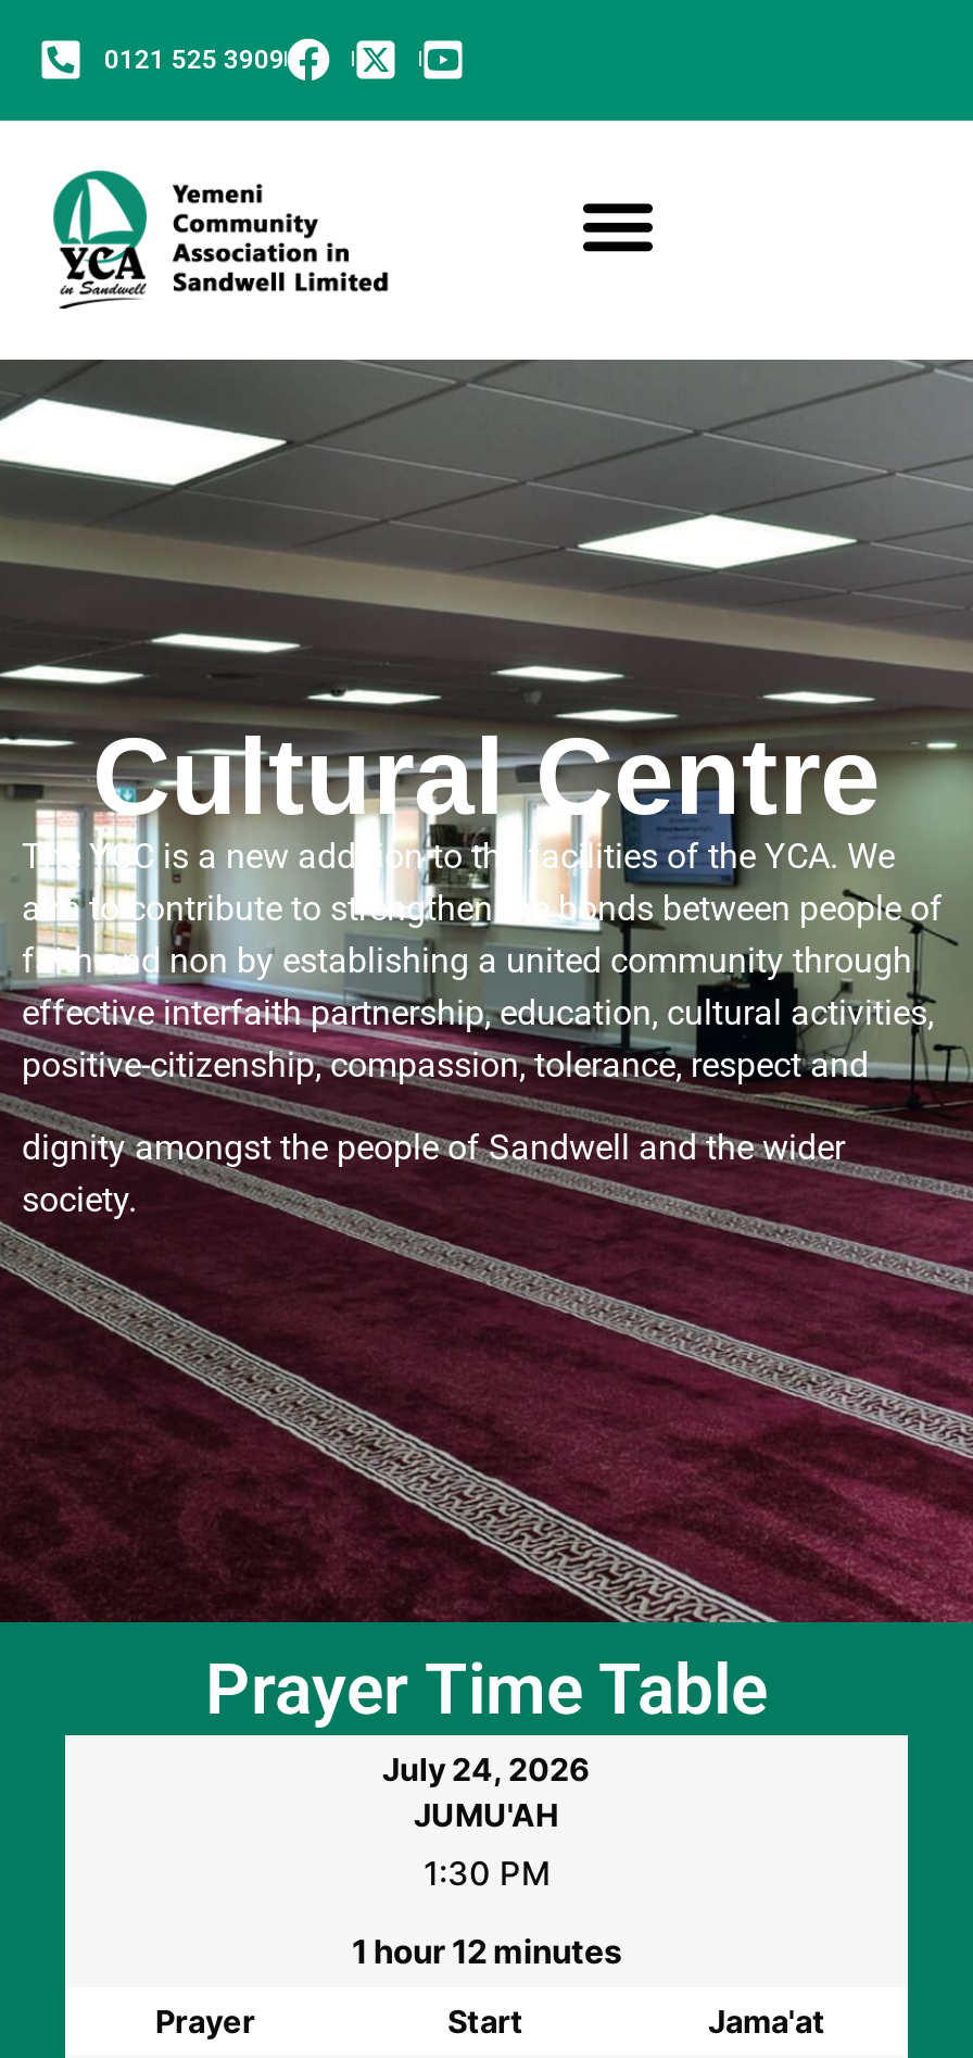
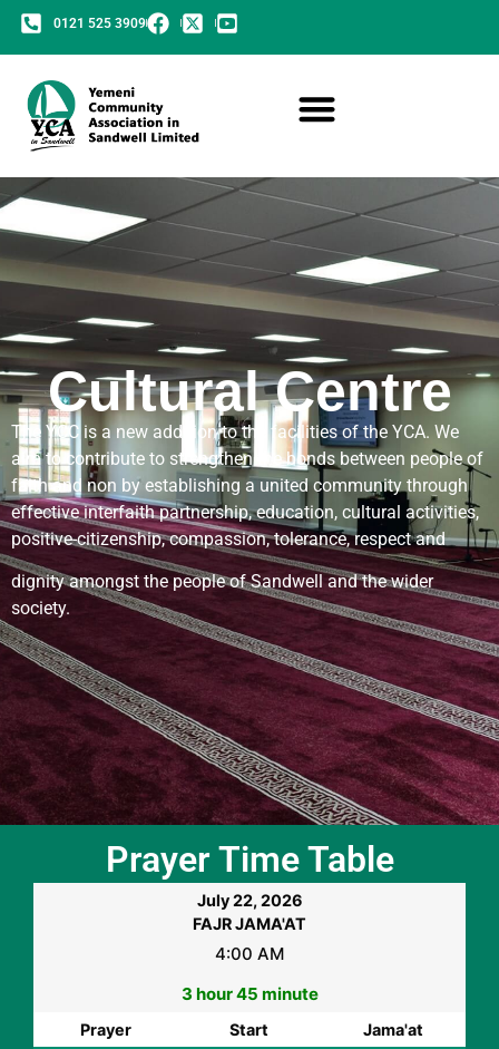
[382,1750,591,1832] July 24, 2026 | JUMU'AH -> [193,890,306,933] July 22, 2026 | FAJR JAMA'AT
[424,1852,549,1893] 1:30 PM -> [215,943,284,964] 4:00 AM
[352,1930,621,1971] 1 hour 12 minutes -> [181,983,318,1004] 3 hour 45 minute

